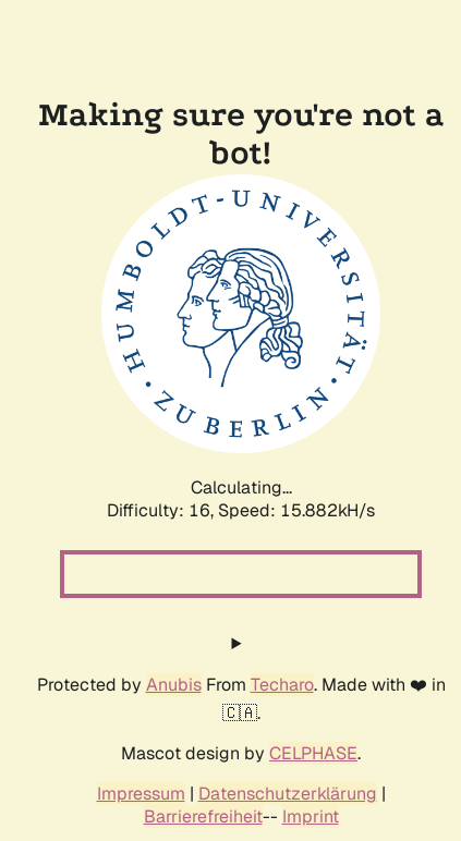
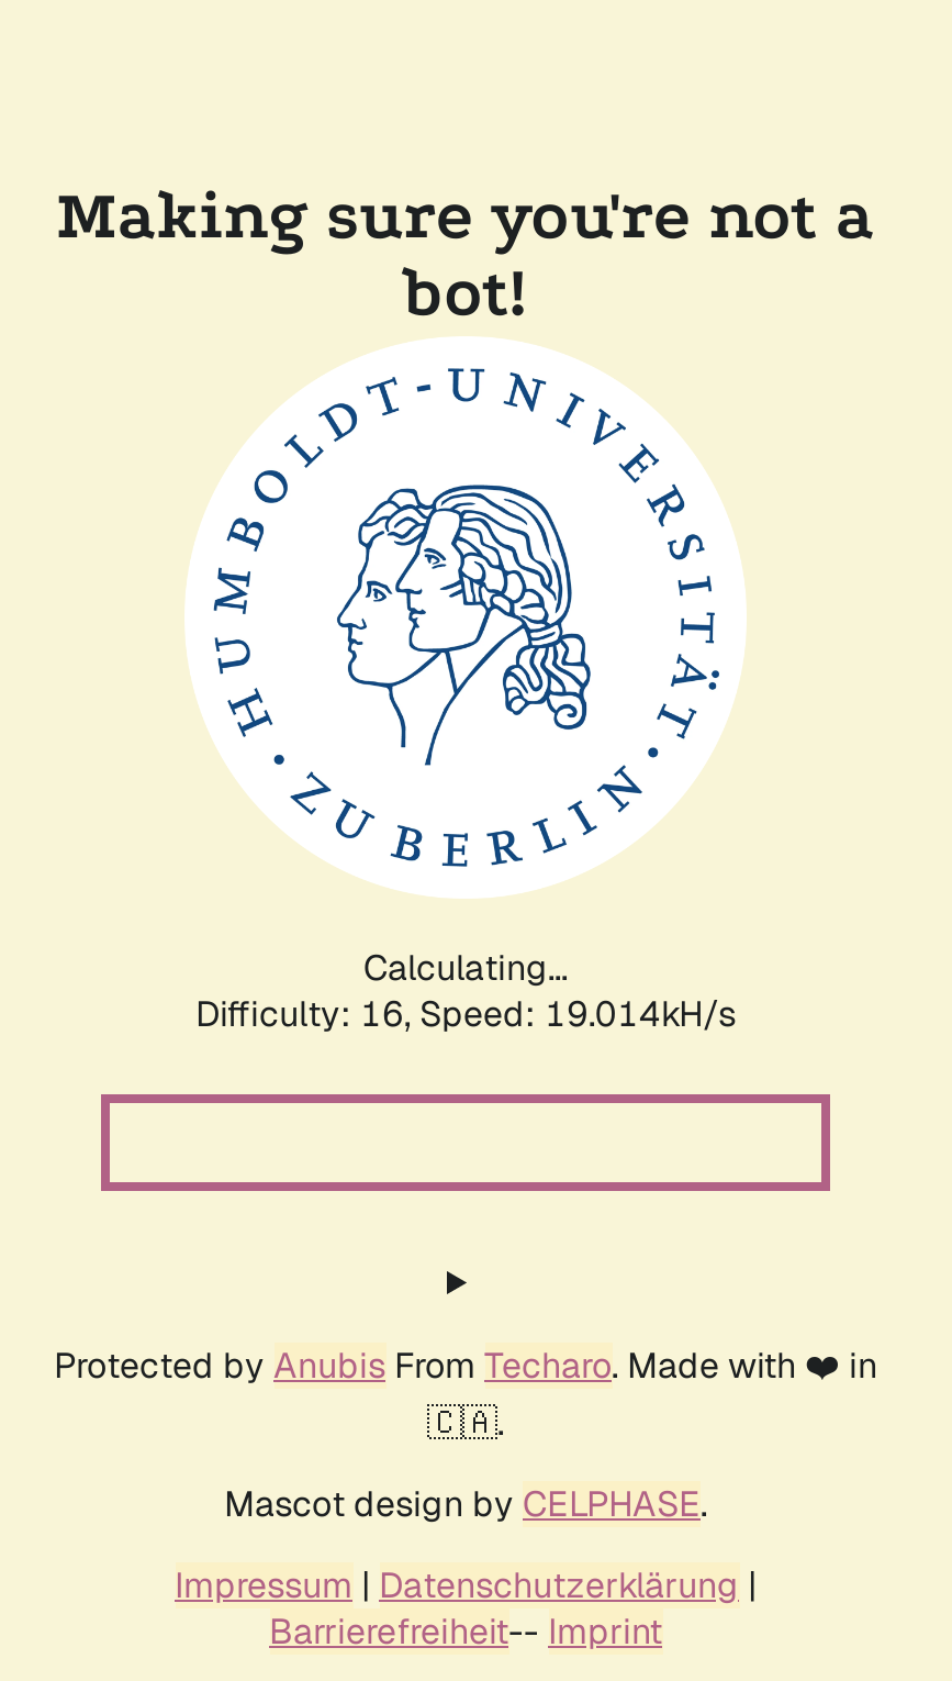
[107,499,375,522] Difficulty: 16, Speed: 15.882kH/s -> [195,991,736,1037] Difficulty: 16, Speed: 19.014kH/s

